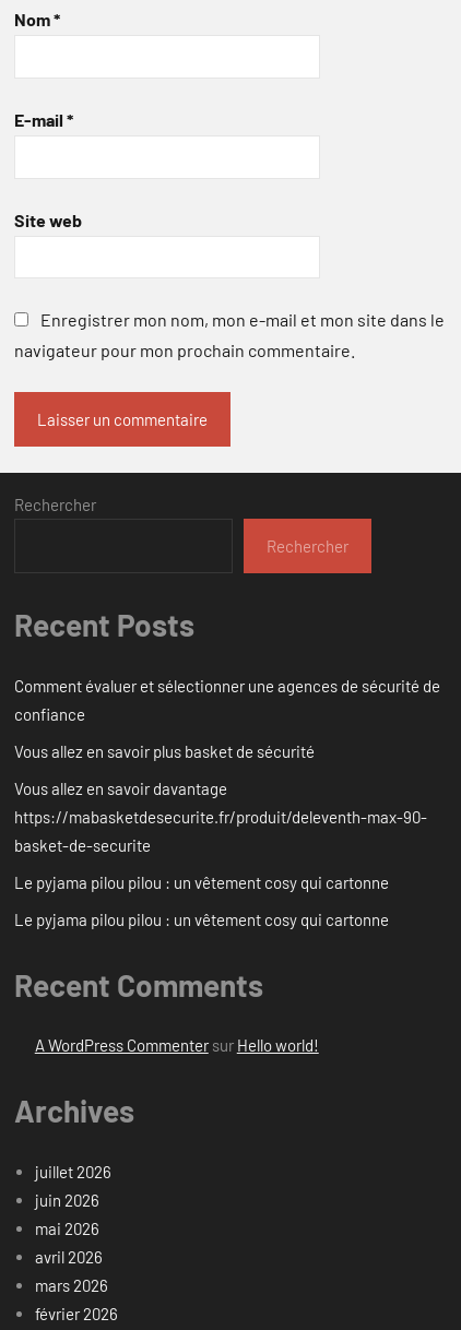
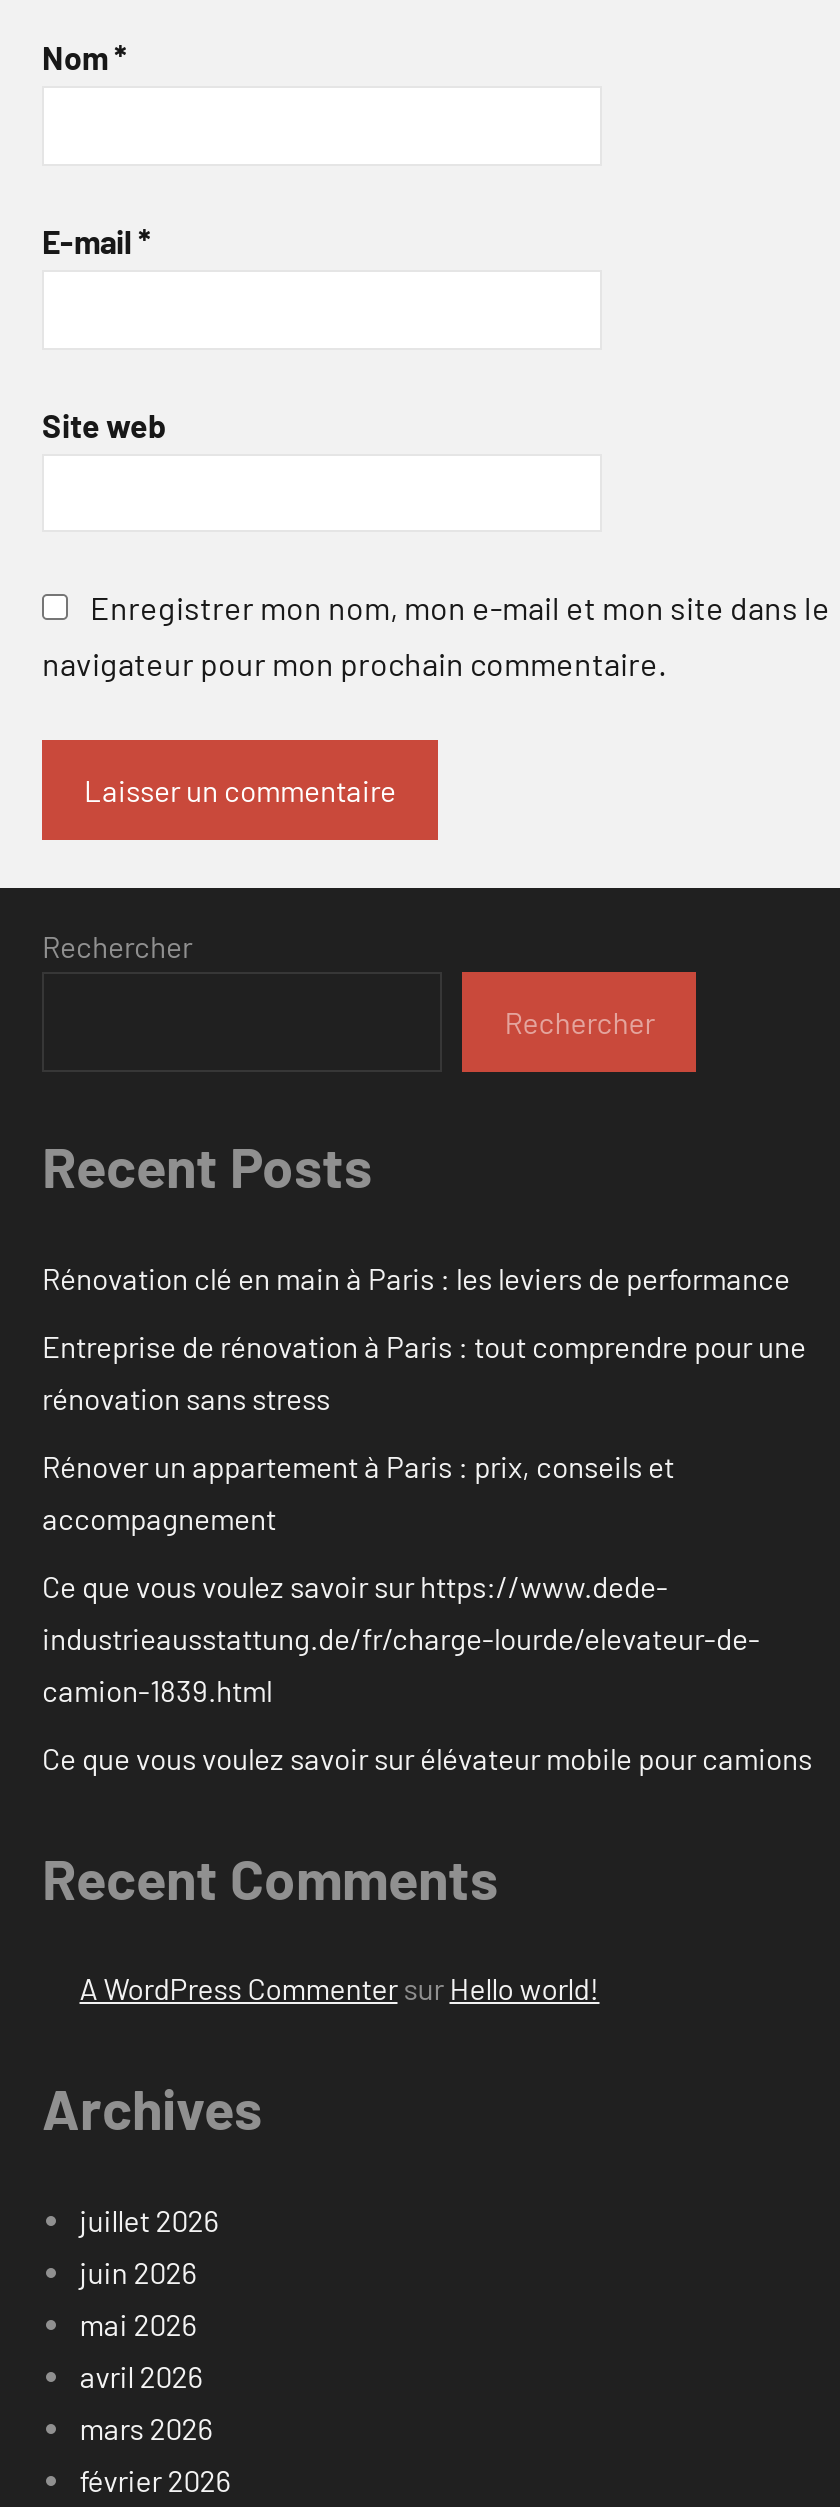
[14,676,440,724] Comment évaluer et sélectionner une agences de sécurité de | confiance -> [42,1260,790,1296] Rénovation clé en main à Paris : les leviers de performance
[14,741,315,761] Vous allez en savoir plus basket de sécurité -> [42,1328,806,1416] Entreprise de rénovation à Paris : tout comprendre pour une | rénovation sans stress
[14,778,427,855] Vous allez en savoir davantage | https://mabasketdesecurite.fr/produit/deleventh-max-90- | basket-de-securite -> [42,1448,674,1536] Rénover un appartement à Paris : prix, conseils et | accompagnement
[14,872,389,892] Le pyjama pilou pilou : un vêtement cosy qui cartonne -> [42,1568,760,1708] Ce que vous voulez savoir sur https://www.dede- | industrieausstattung.de/fr/charge-lourde/elevateur-de- | camion-1839.html
[14,909,389,929] Le pyjama pilou pilou : un vêtement cosy qui cartonne -> [42,1740,812,1776] Ce que vous voulez savoir sur élévateur mobile pour camions

